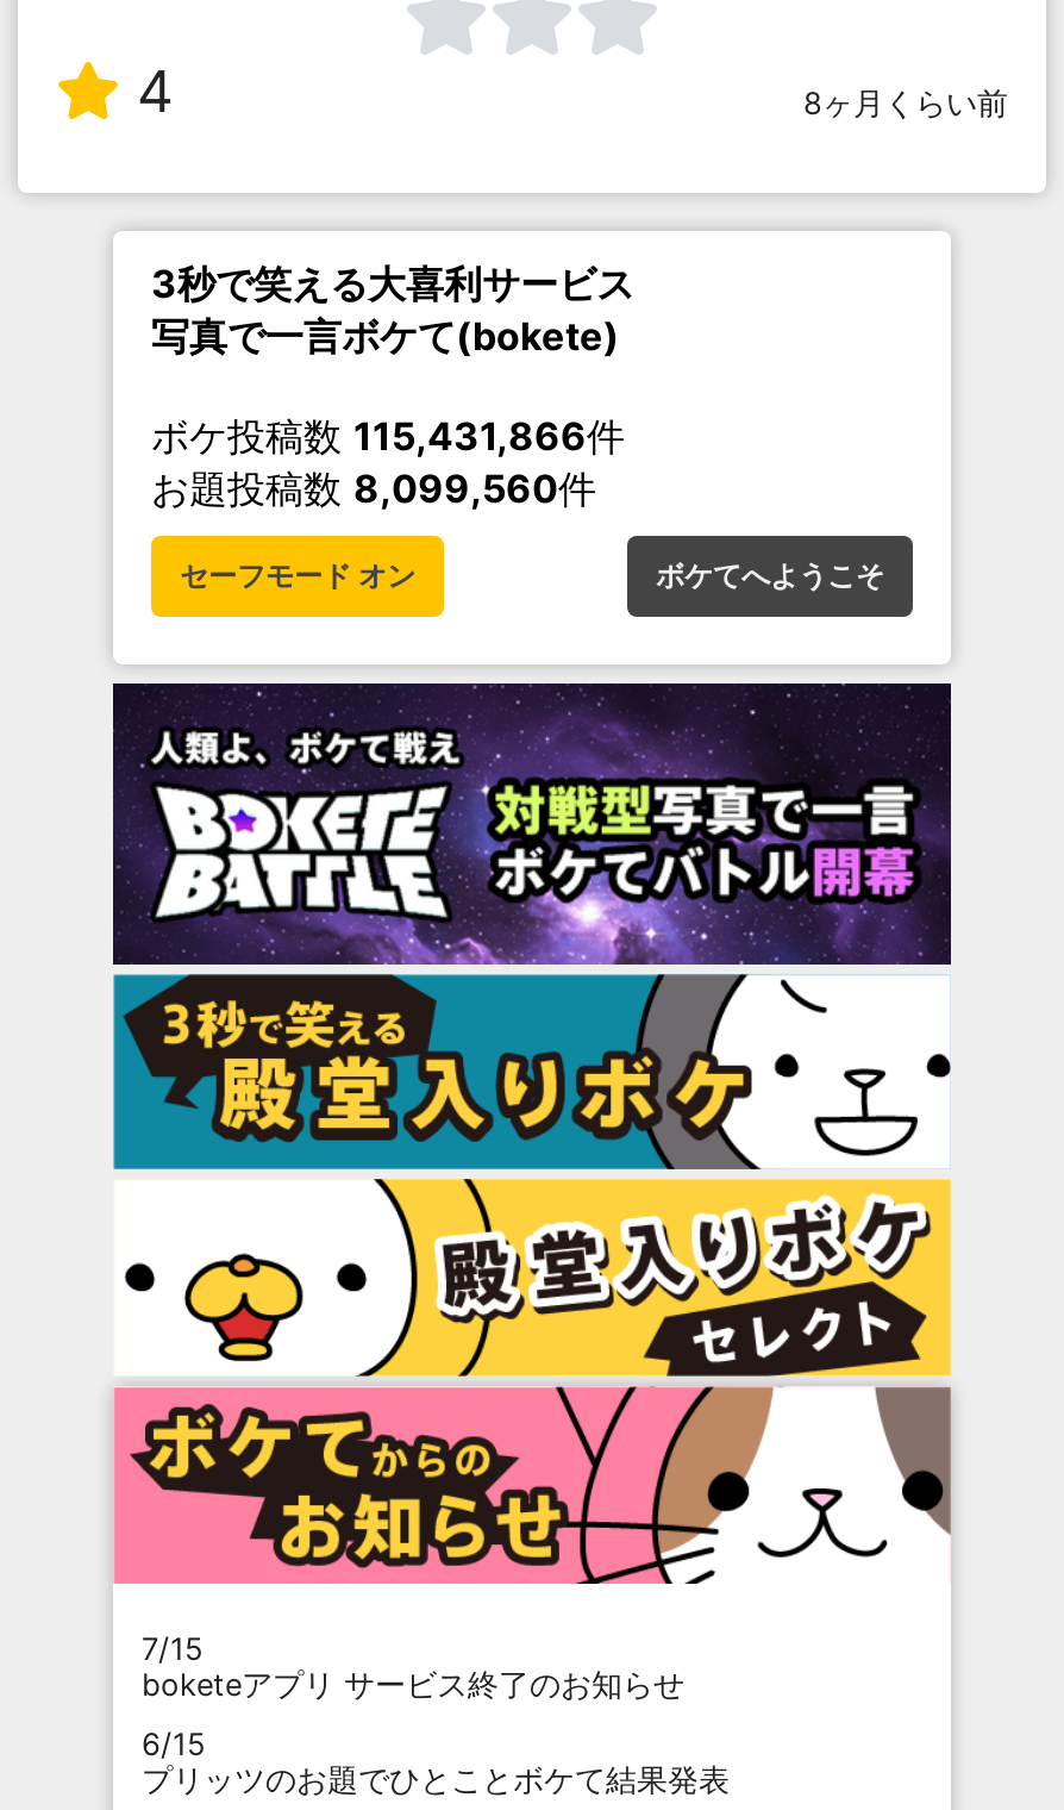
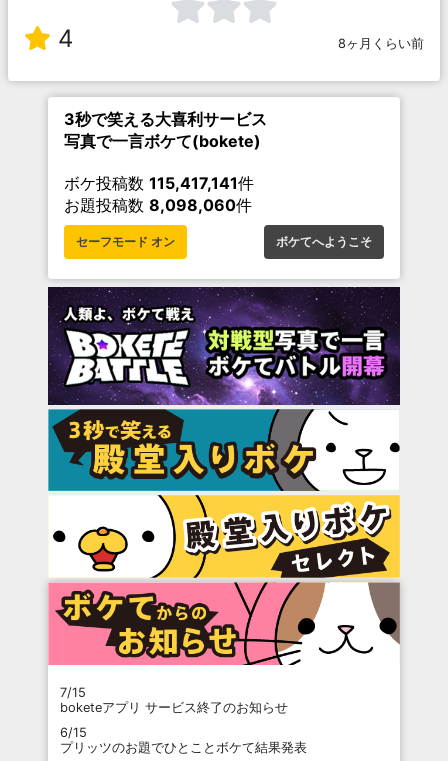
[151,413,625,461] ボケ投稿数115,431,866件 -> [64,173,254,193] ボケ投稿数115,417,141件
[151,466,596,513] お題投稿数8,099,560件 -> [64,195,252,215] お題投稿数8,098,060件

